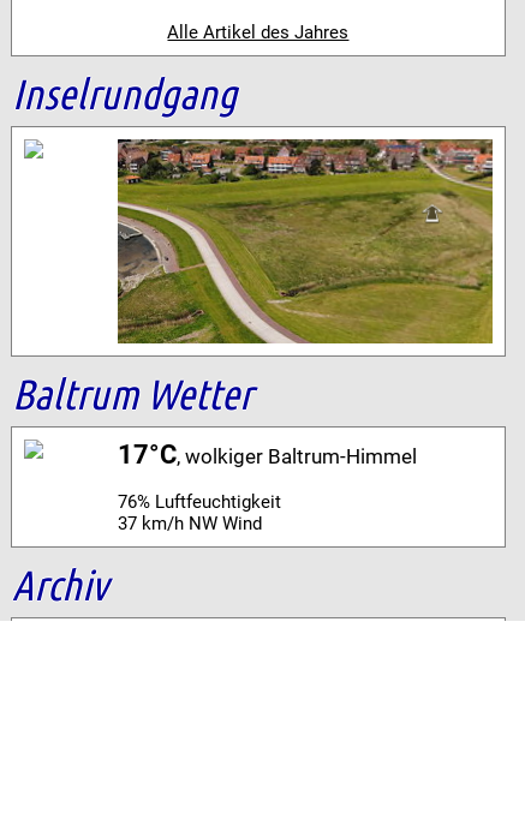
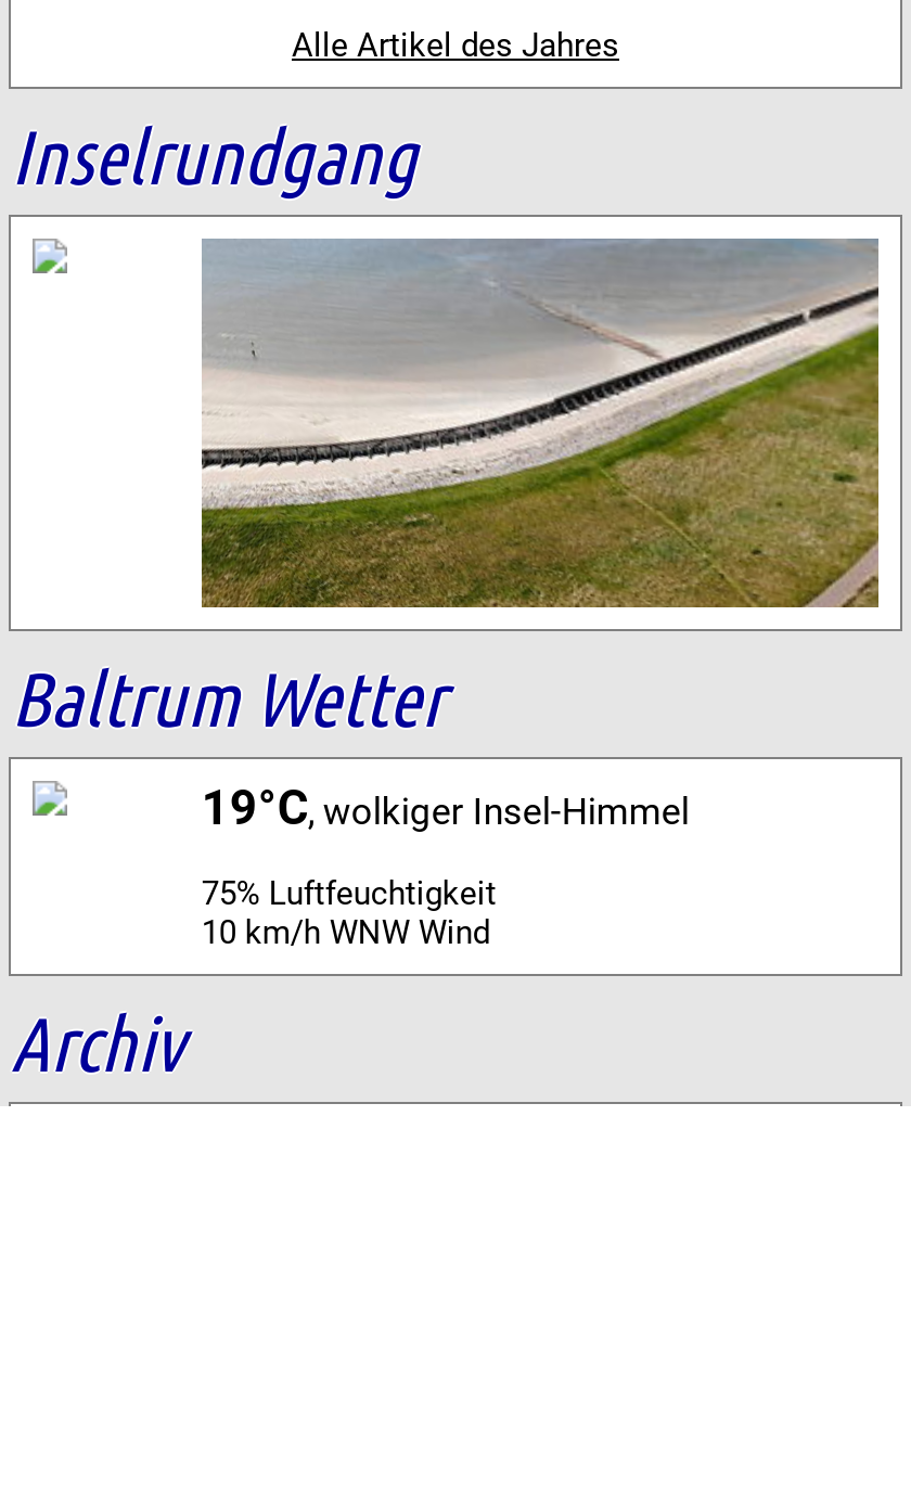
[117,138,494,345] [image] -> [202,236,878,607] [image]
[118,439,417,469] 17°C, wolkiger Baltrum-Himmel -> [202,780,690,834] 19°C, wolkiger Insel-Himmel
[118,491,281,512] 76% Luftfeuchtigkeit -> [202,873,496,912] 75% Luftfeuchtigkeit
[118,512,262,534] 37 km/h NW Wind -> [202,912,490,951] 10 km/h WNW Wind

